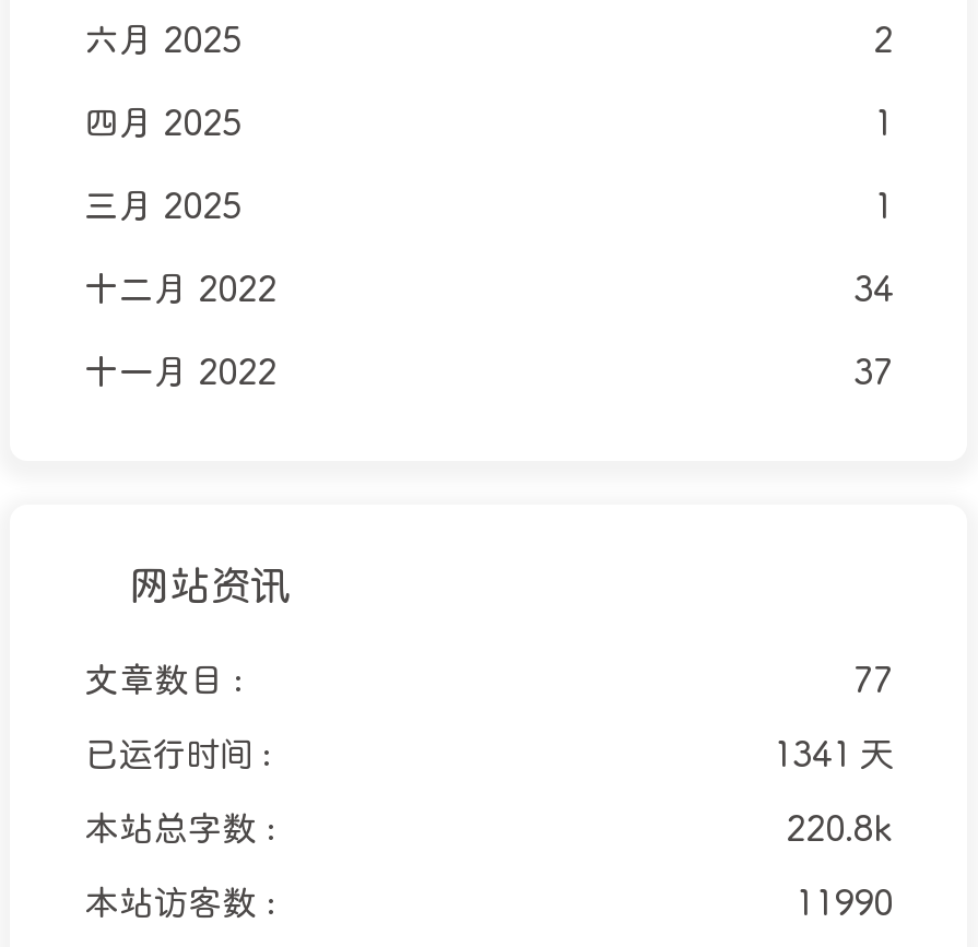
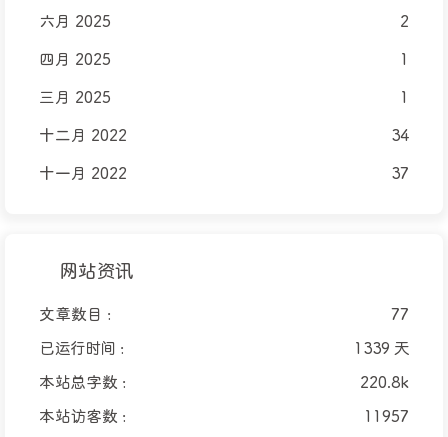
[773,738,893,775] 1341 天 -> [354,341,409,358] 1339 天
[794,886,893,924] 11990 -> [364,409,409,426] 11957

